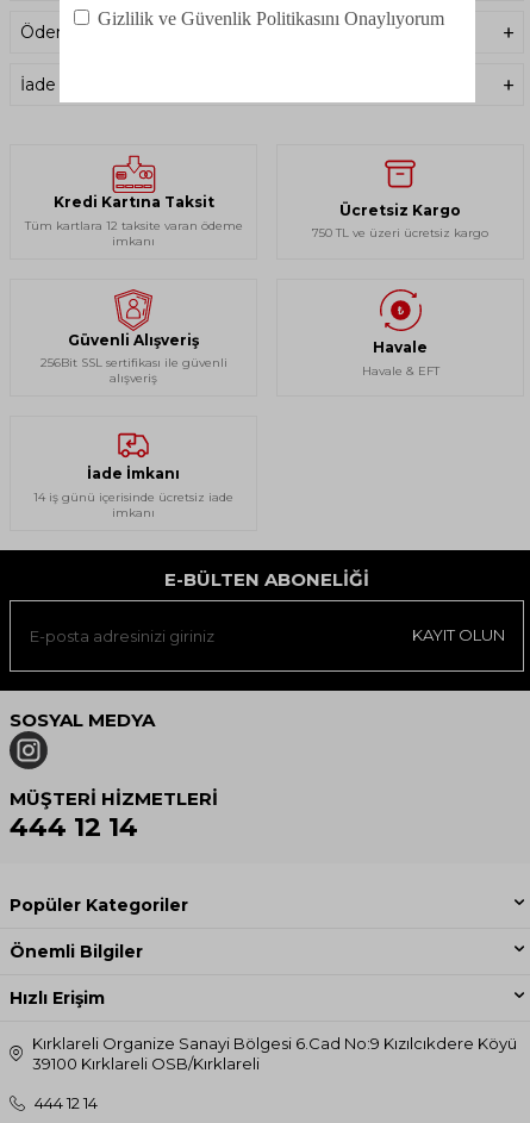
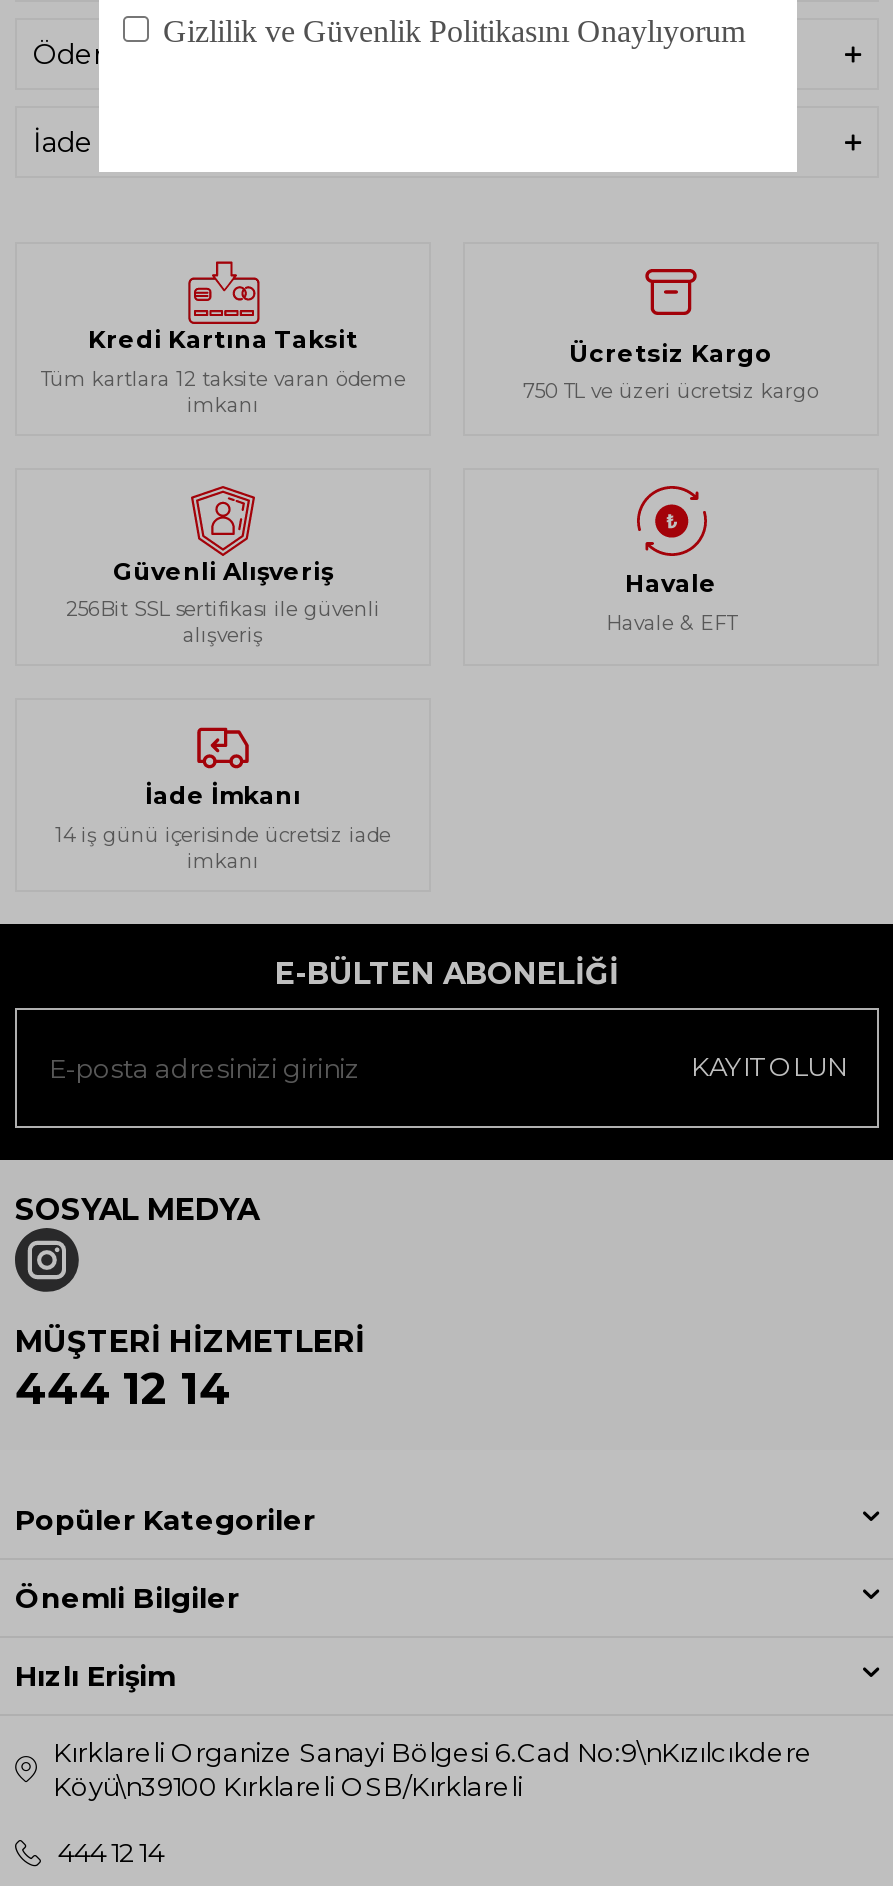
[32,1033,517,1073] Kırklareli Organize Sanayi Bölgesi 6.Cad No:9 Kızılcıkdere Köyü | 39100 Kırklareli OSB/Kırklareli -> [53,1735,813,1801] Kırklareli Organize Sanayi Bölgesi 6.Cad No:9\nKızılcıkdere | Köyü\n39100 Kırklareli OSB/Kırklareli

